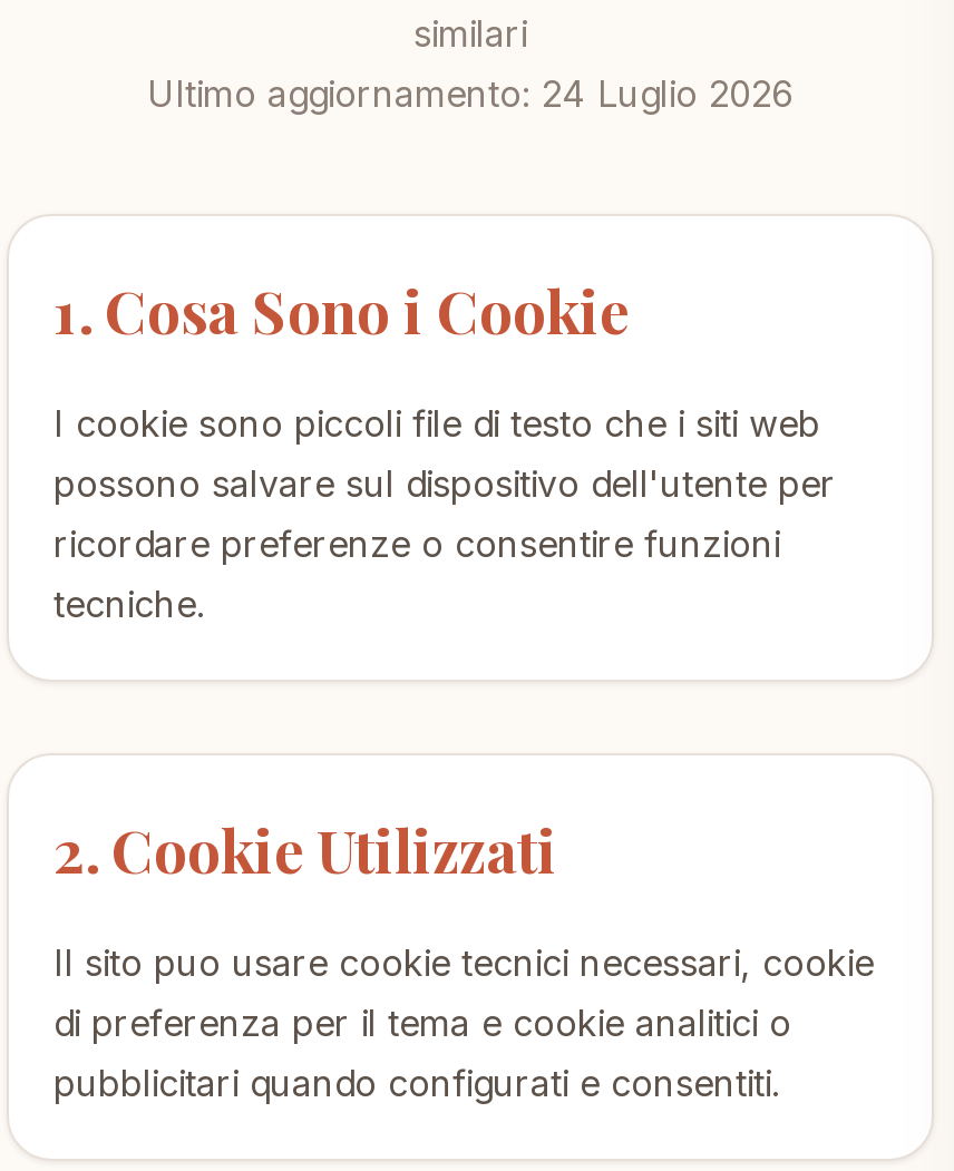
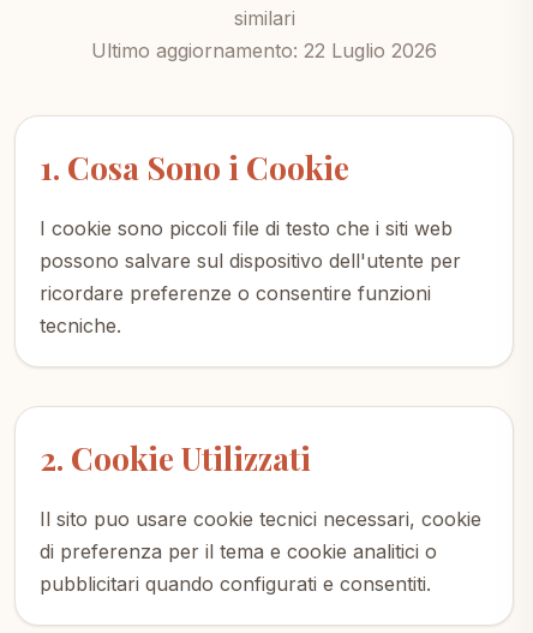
[147,71,794,116] Ultimo aggiornamento: 24 Luglio 2026 -> [91,38,437,62] Ultimo aggiornamento: 22 Luglio 2026

